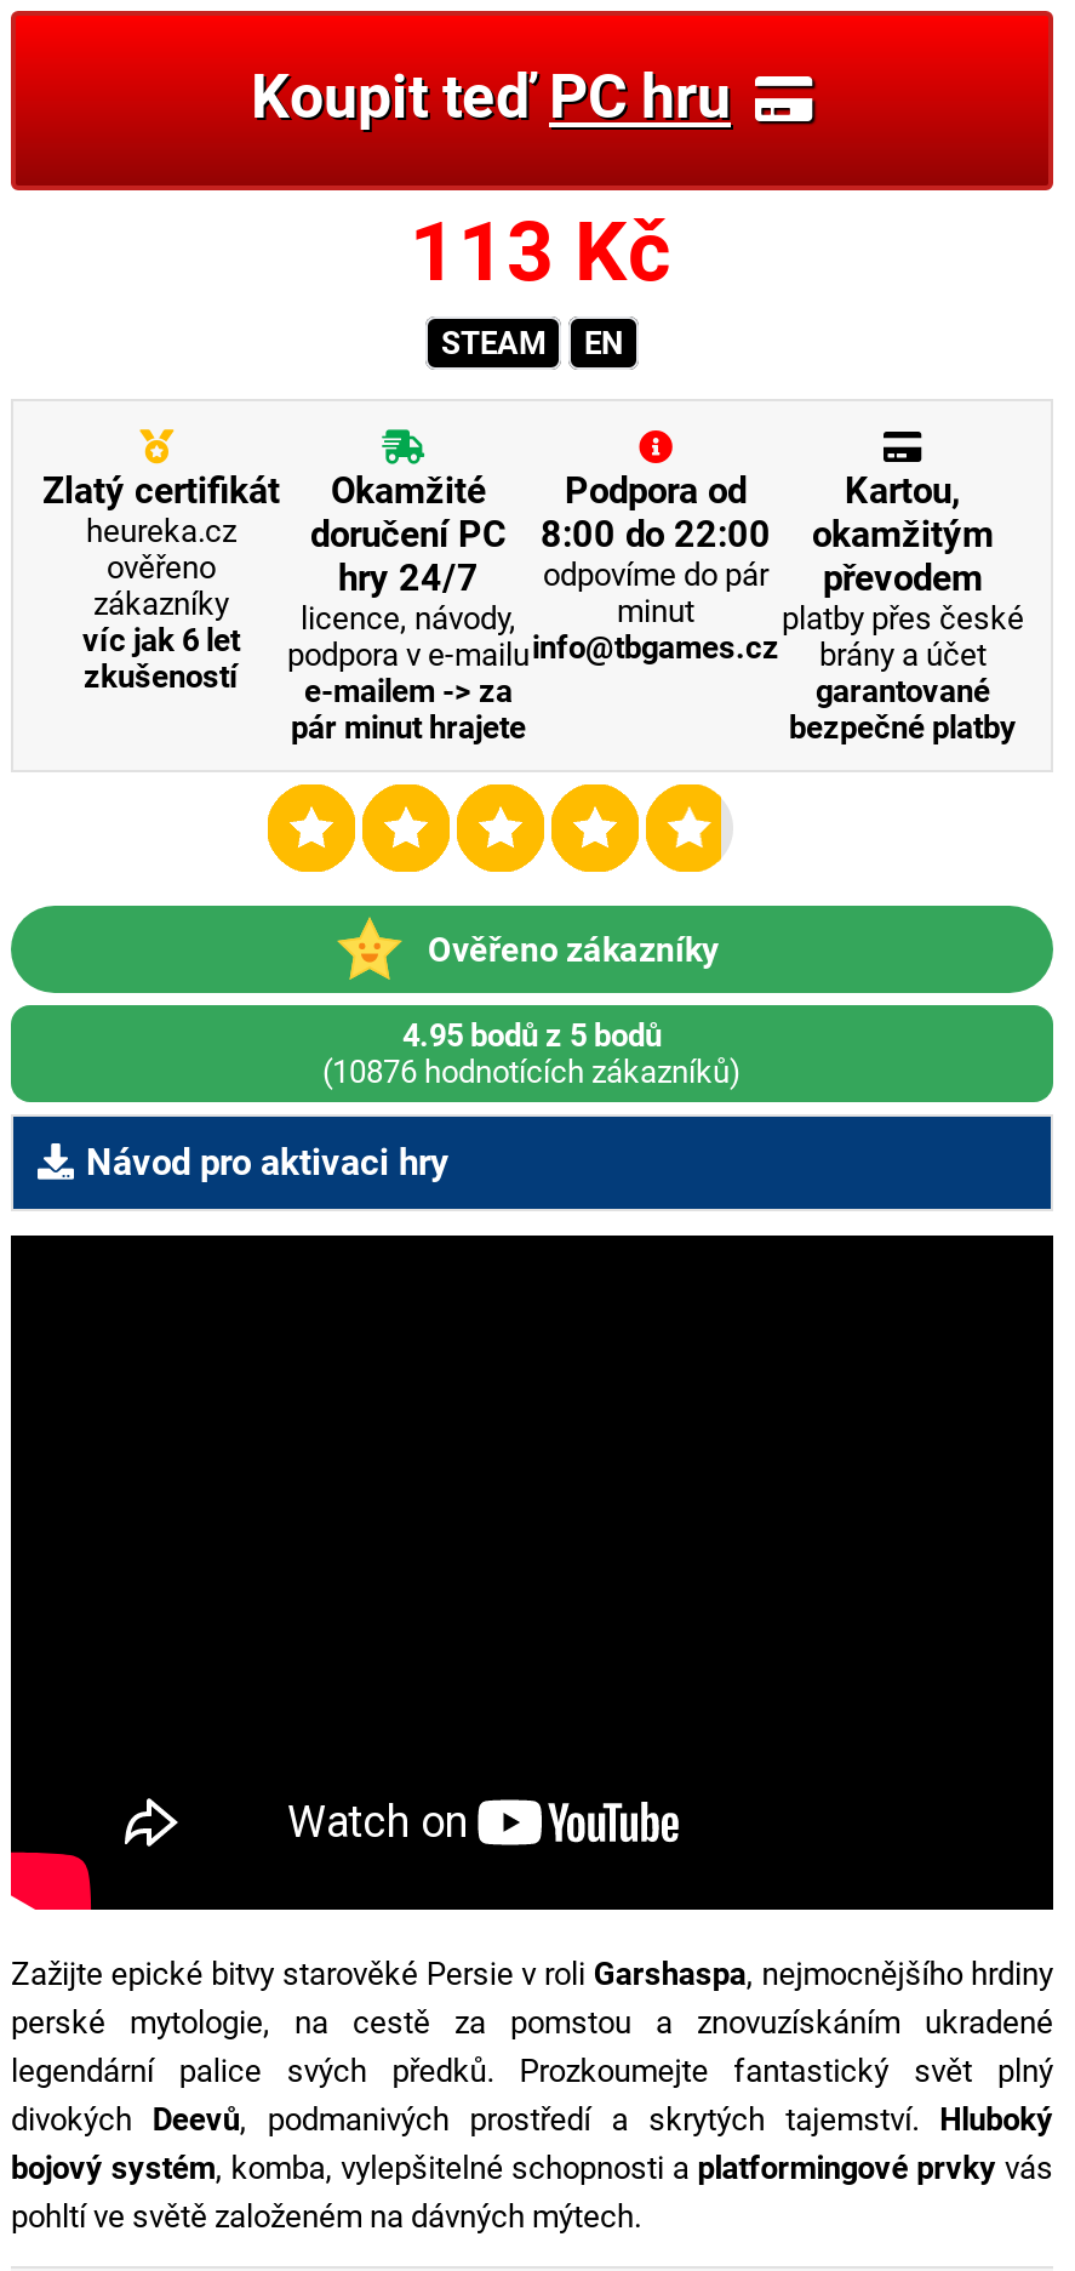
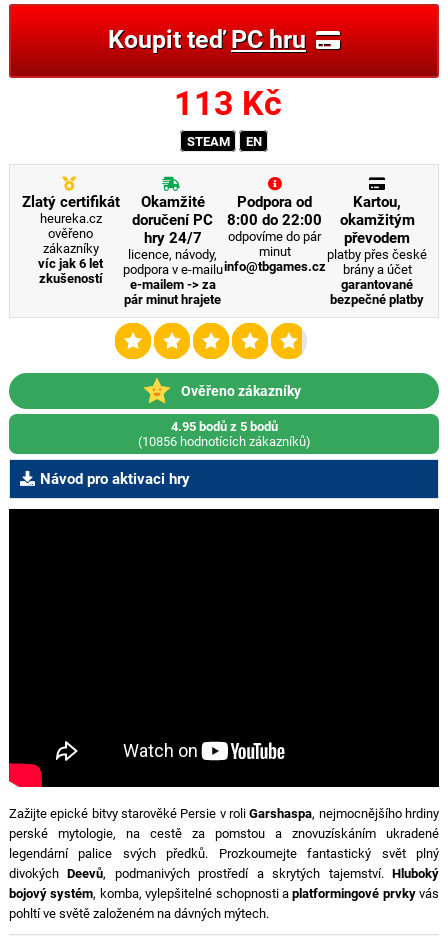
[322,1052,742,1089] (10876 hodnotících zákazníků) -> [137,433,310,448] (10856 hodnotících zákazníků)

